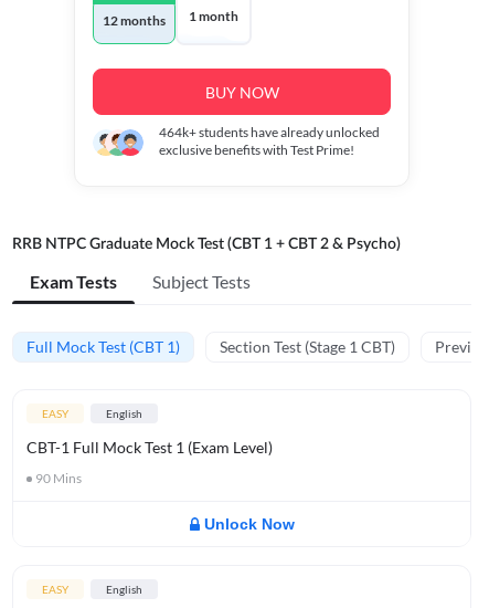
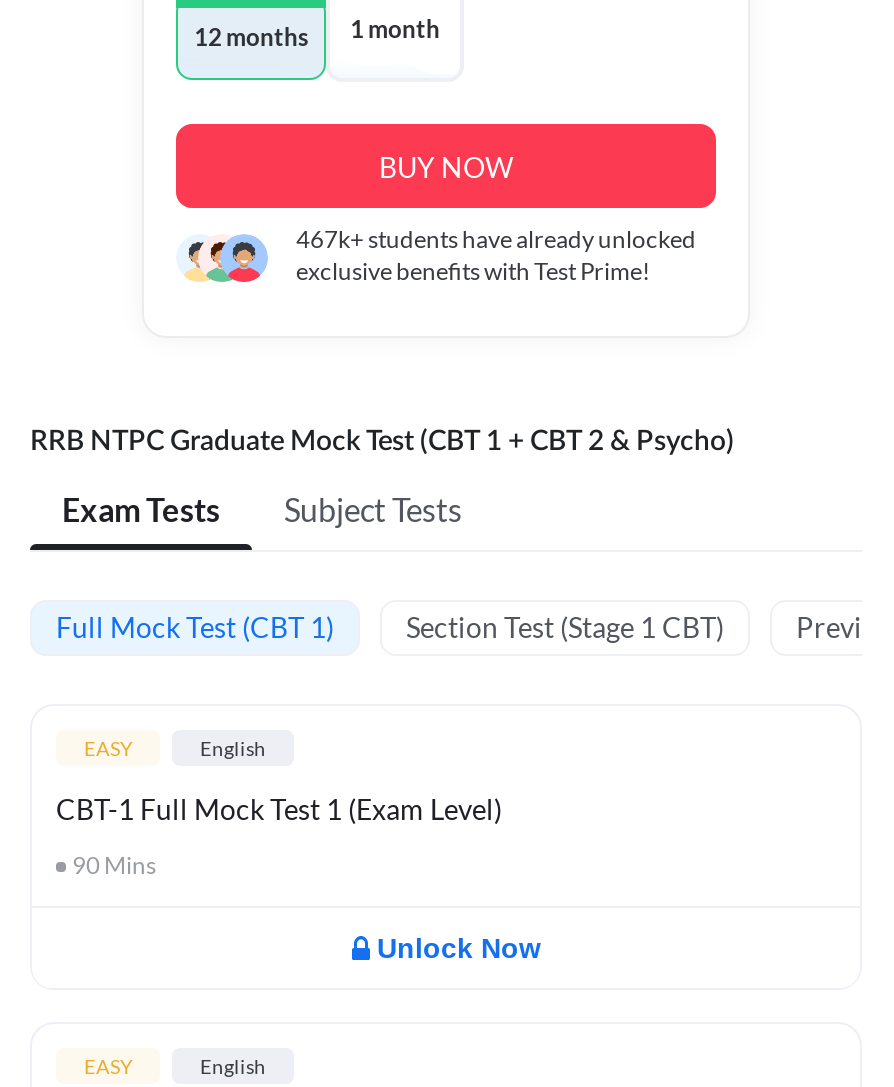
[159,124,380,140] 464k+ students have already unlocked -> [296,224,696,254] 467k+ students have already unlocked

